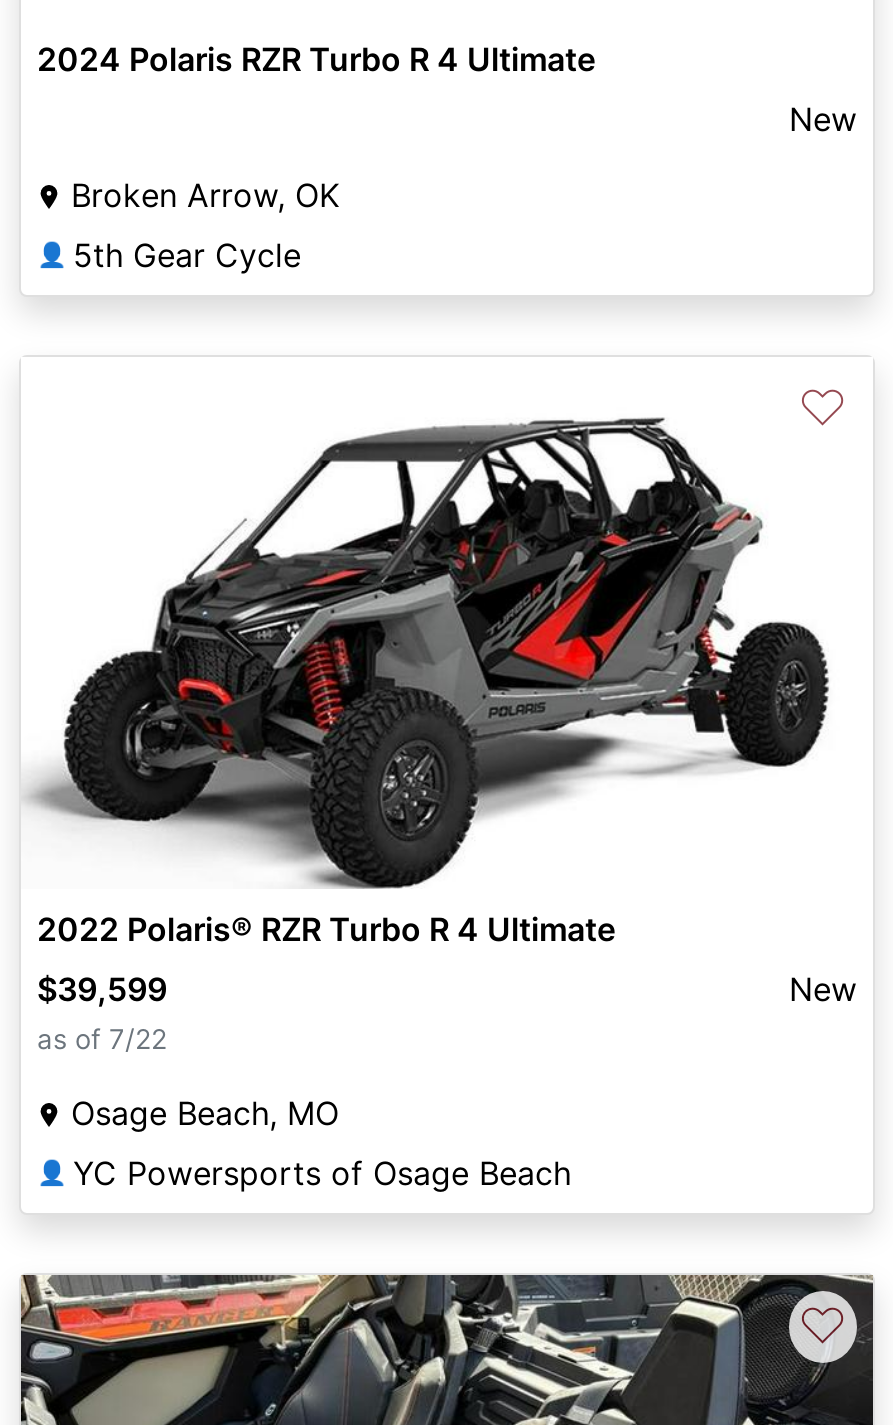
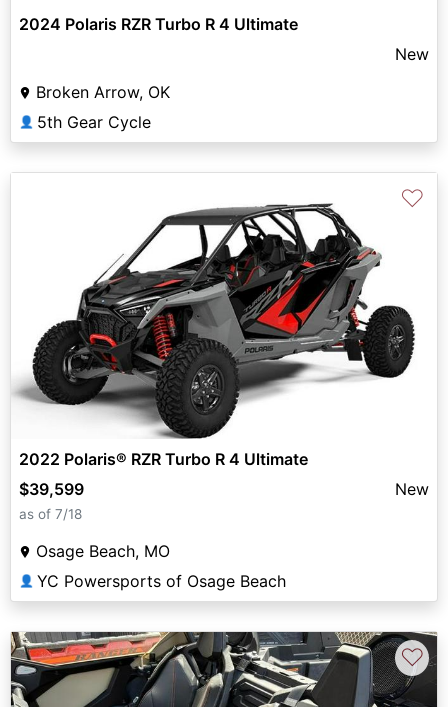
[37,1023,167,1055] as of 7/22 -> [19,506,82,522] as of 7/18

